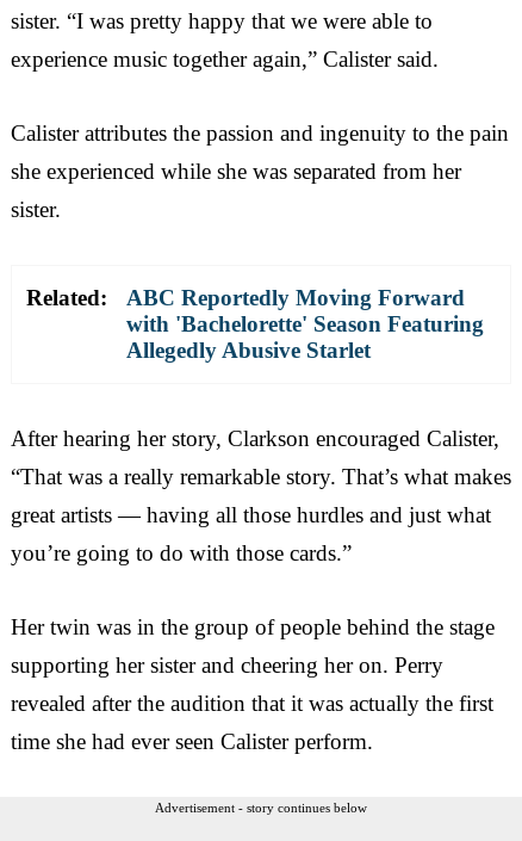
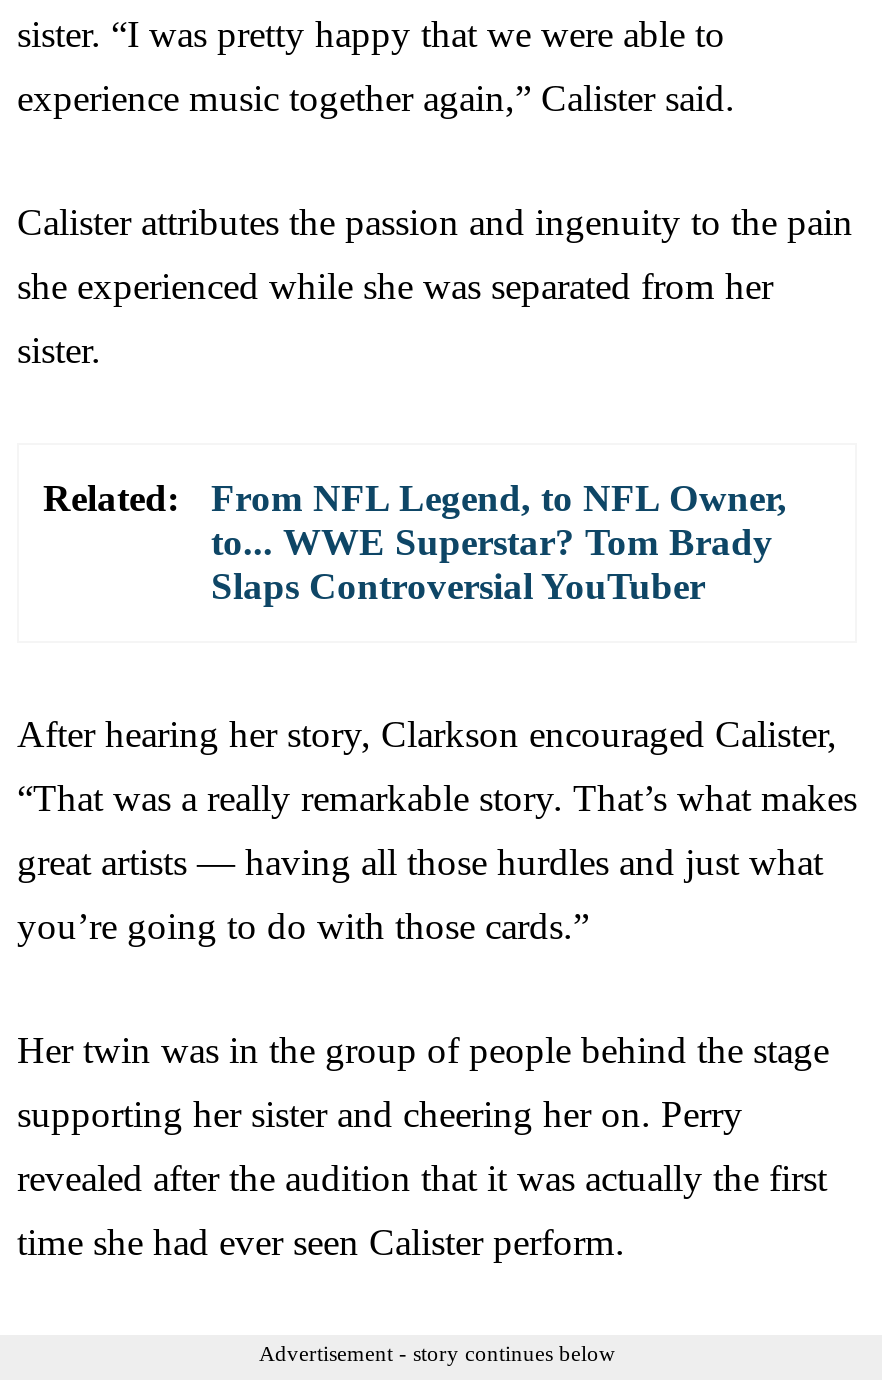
[126,285,484,362] ABC Reportedly Moving Forward | with 'Bachelorette' Season Featuring | Allegedly Abusive Starlet -> [211,476,787,606] From NFL Legend, to NFL Owner, | to... WWE Superstar? Tom Brady | Slaps Controversial YouTuber

